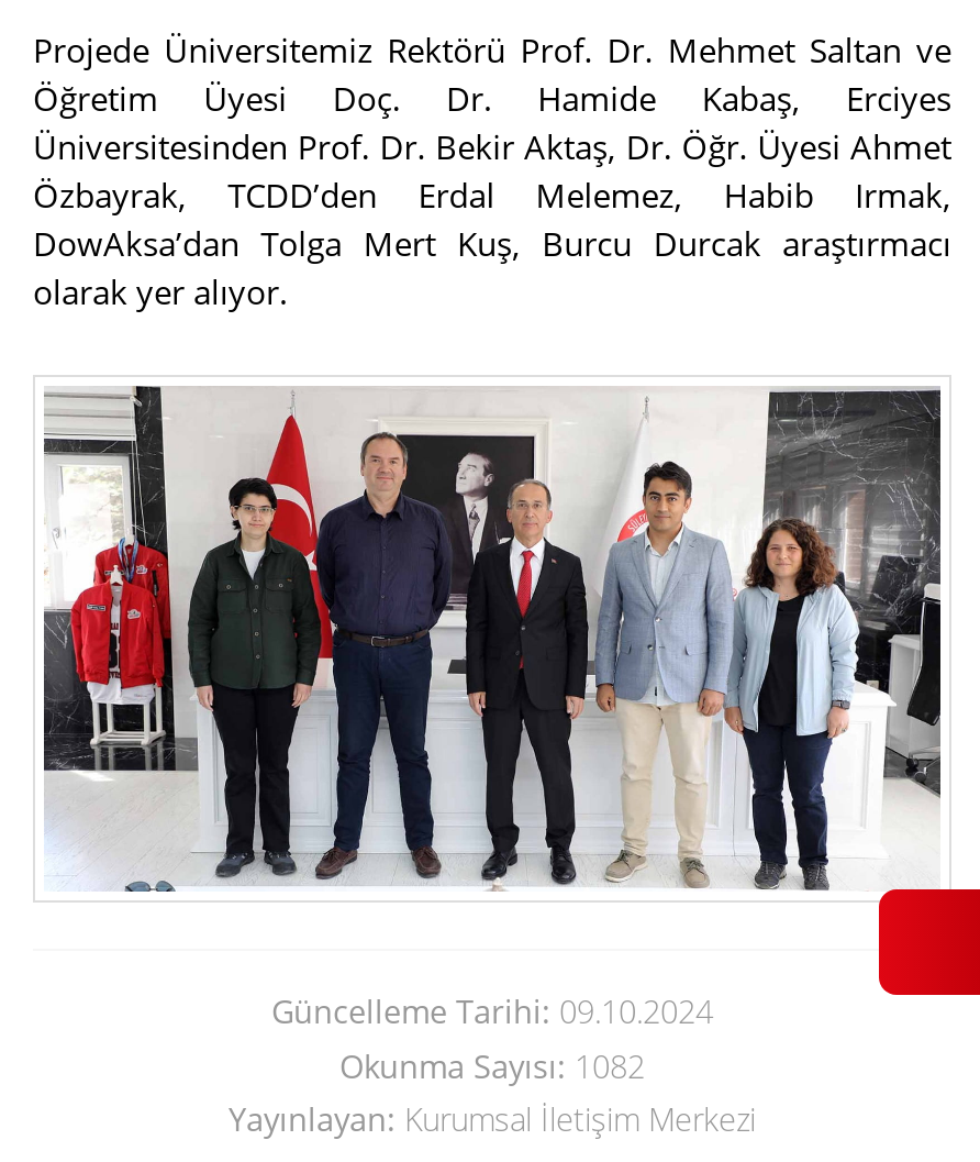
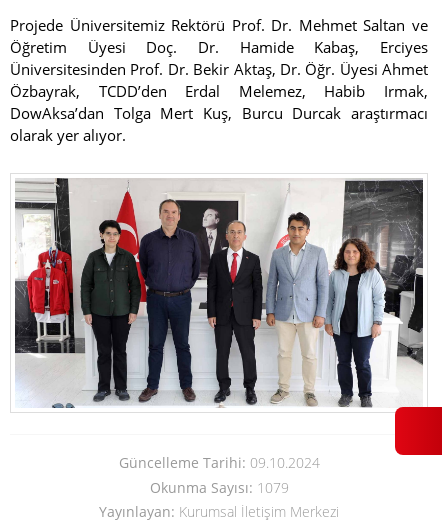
[339,1045,645,1086] Okunma Sayısı: 1082 -> [149,478,288,497] Okunma Sayısı: 1079

